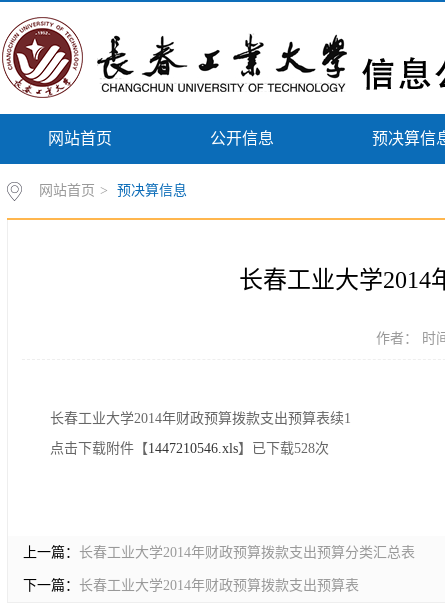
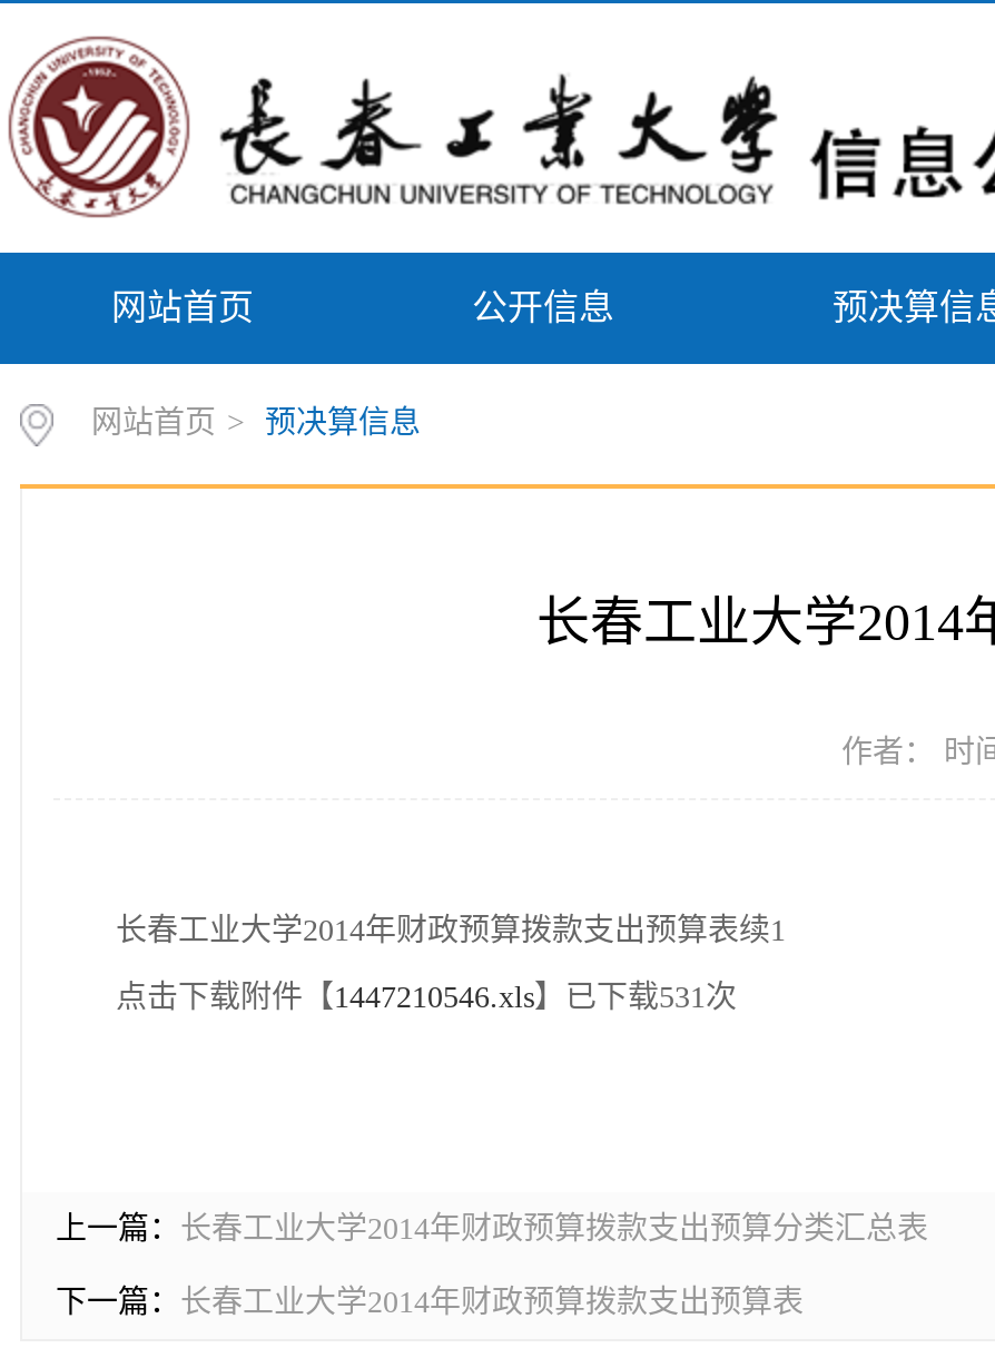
[50,441,329,456] 点击下载附件【1447210546.xls】已下载528次 -> [116,981,737,1014] 点击下载附件【1447210546.xls】已下载531次

